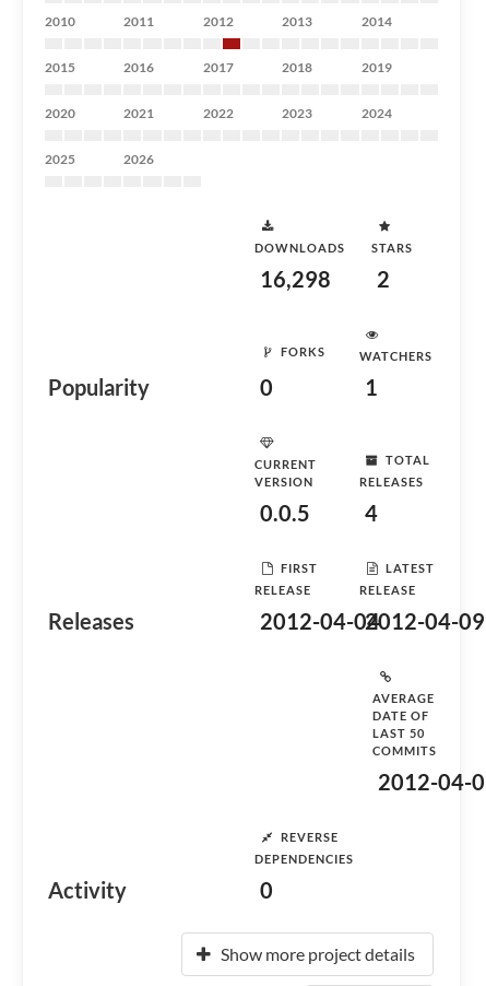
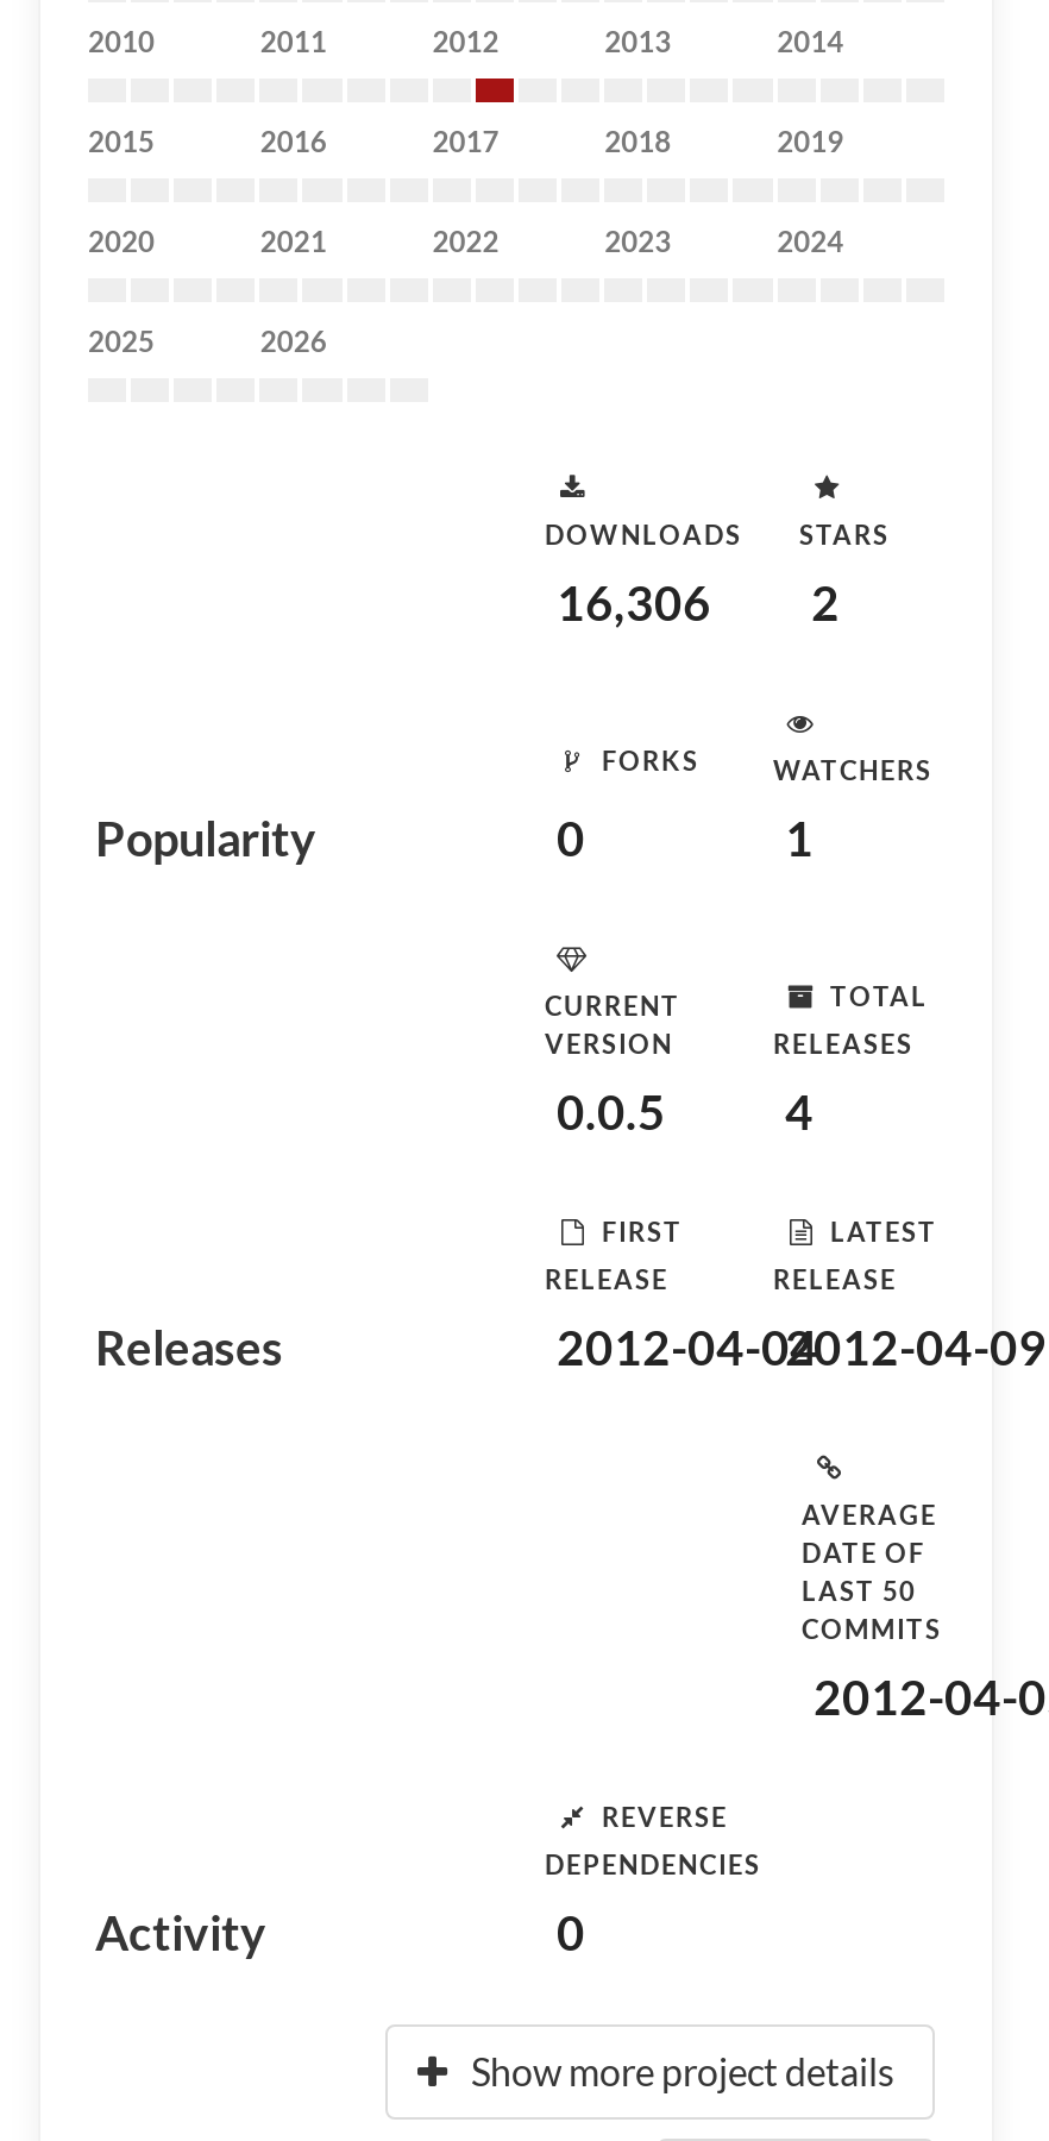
[260,266,390,292] 16,298 2 -> [557,573,840,630] 16,306 2

